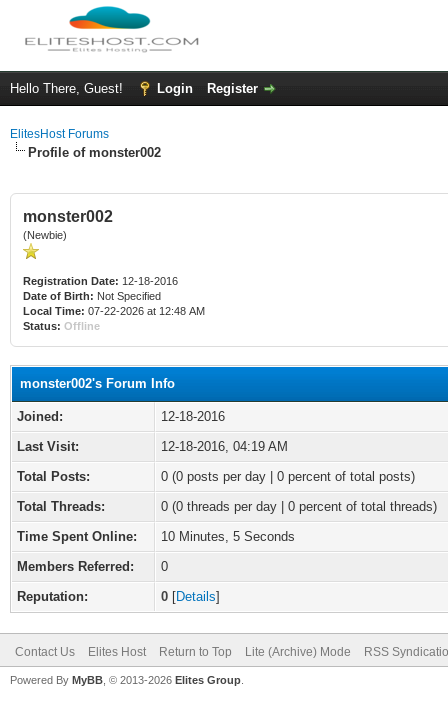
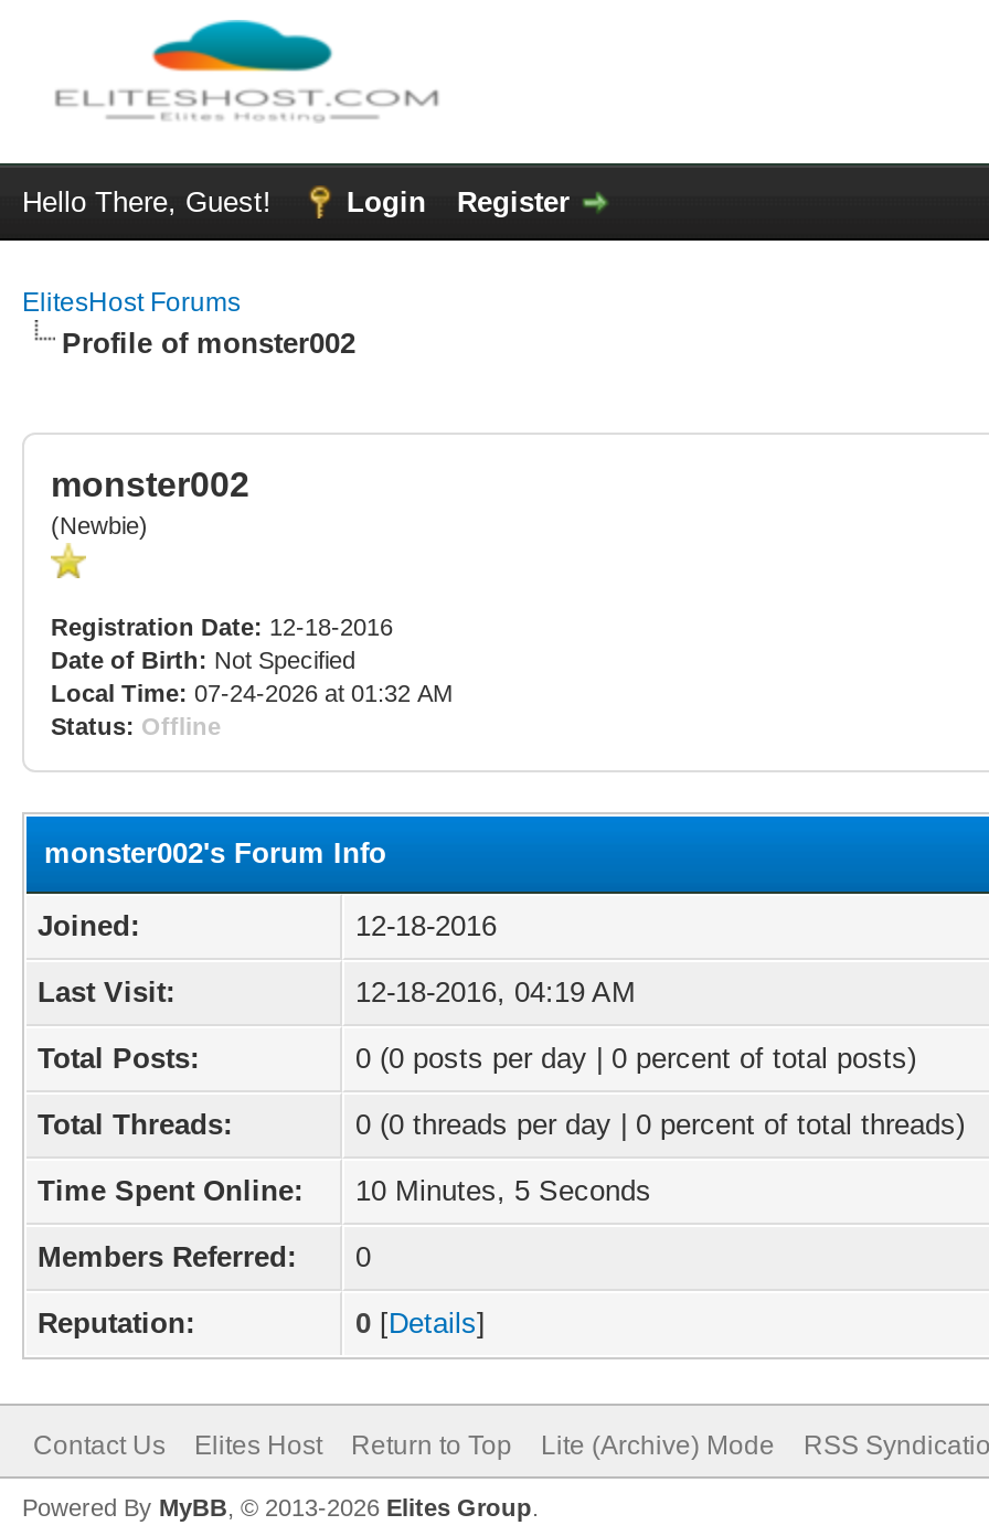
[23,305,205,317] Local Time: 07-22-2026 at 12:48 AM -> [51,680,453,706] Local Time: 07-24-2026 at 01:32 AM

